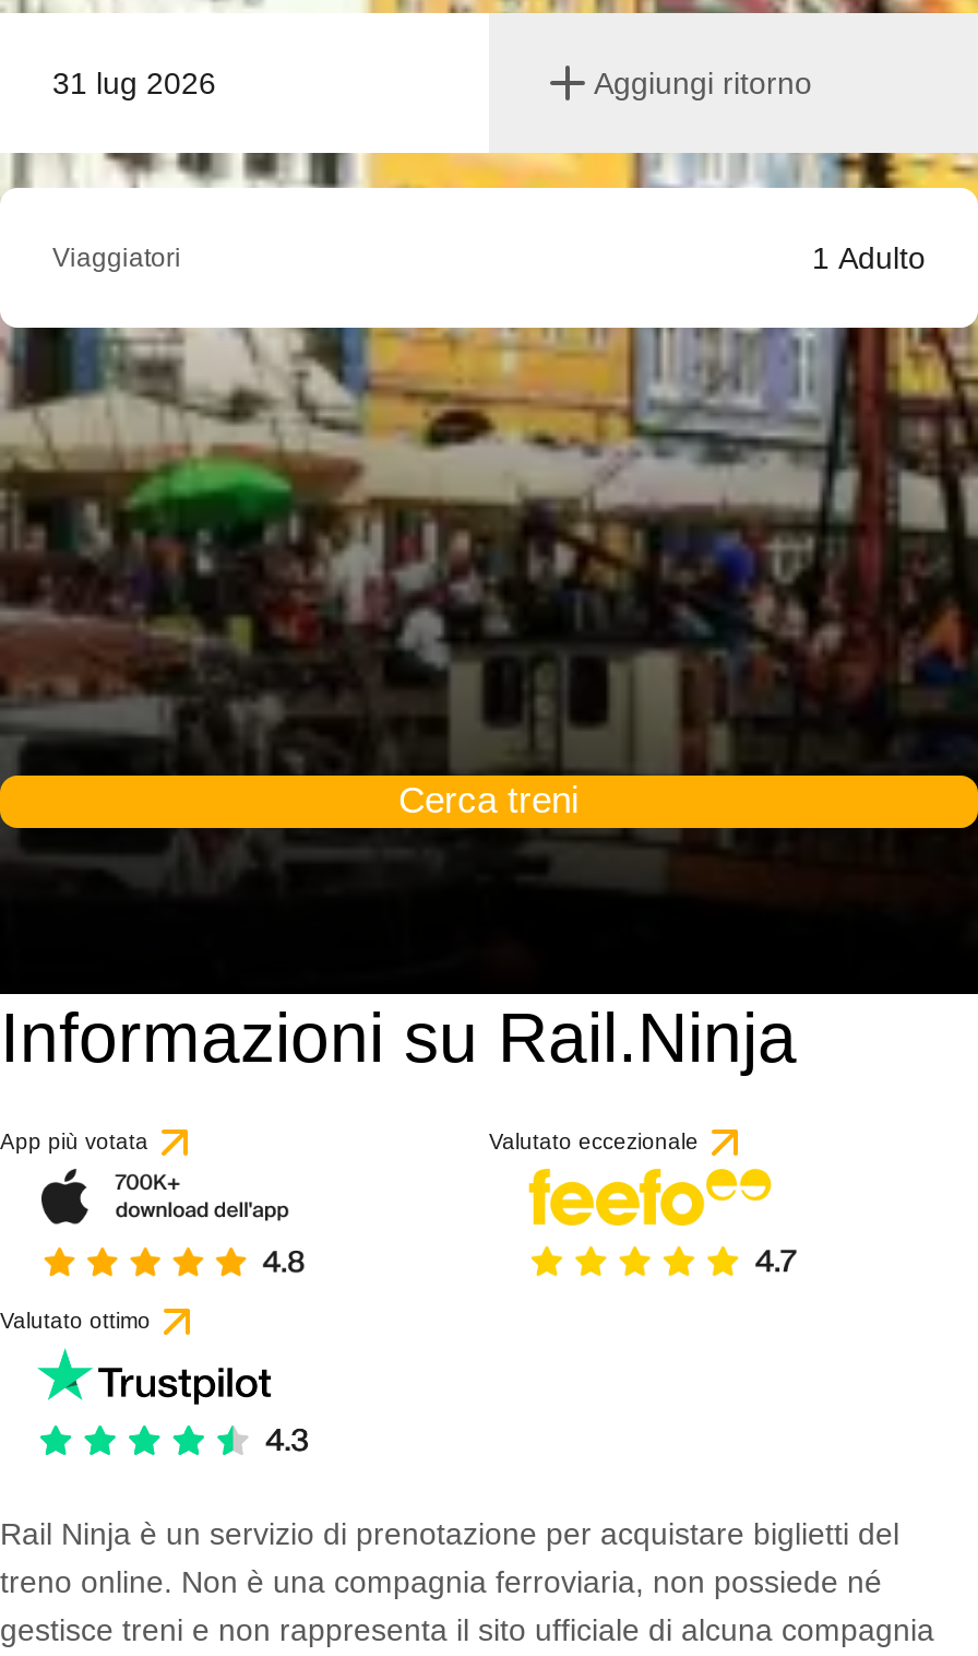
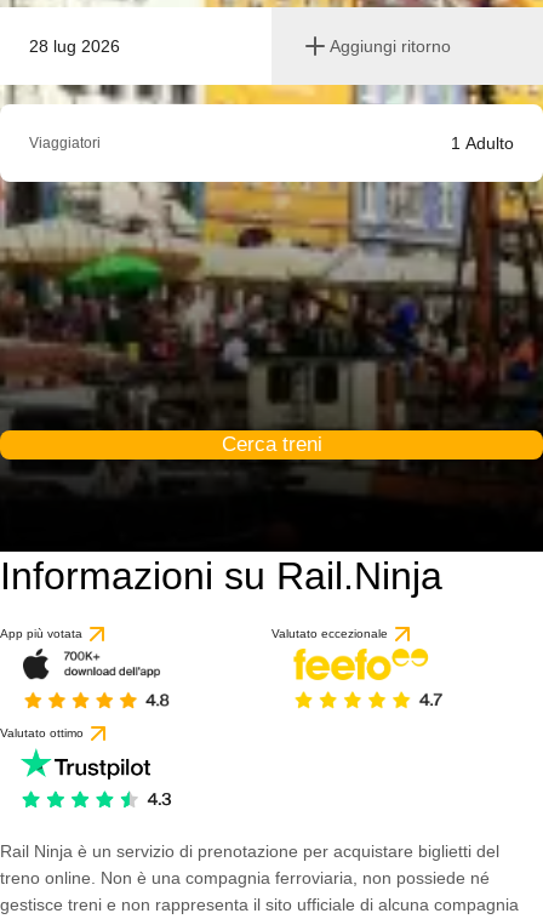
[52,66,216,100] 31 lug 2026 -> [29,36,120,56] 28 lug 2026

